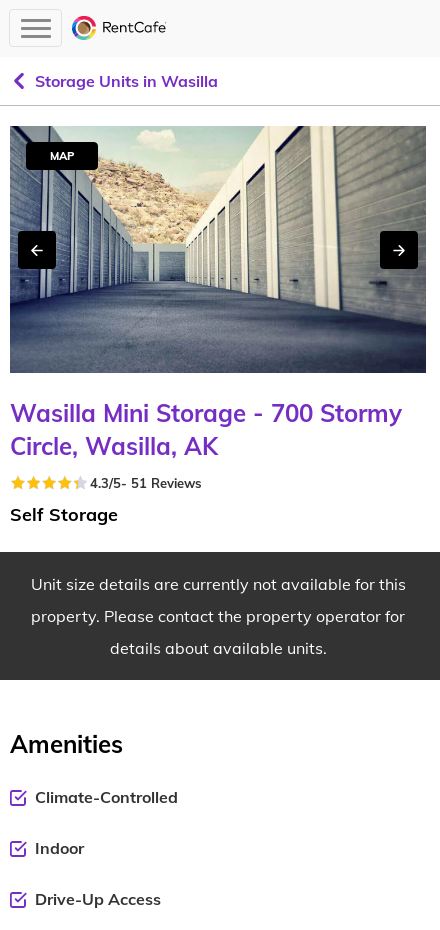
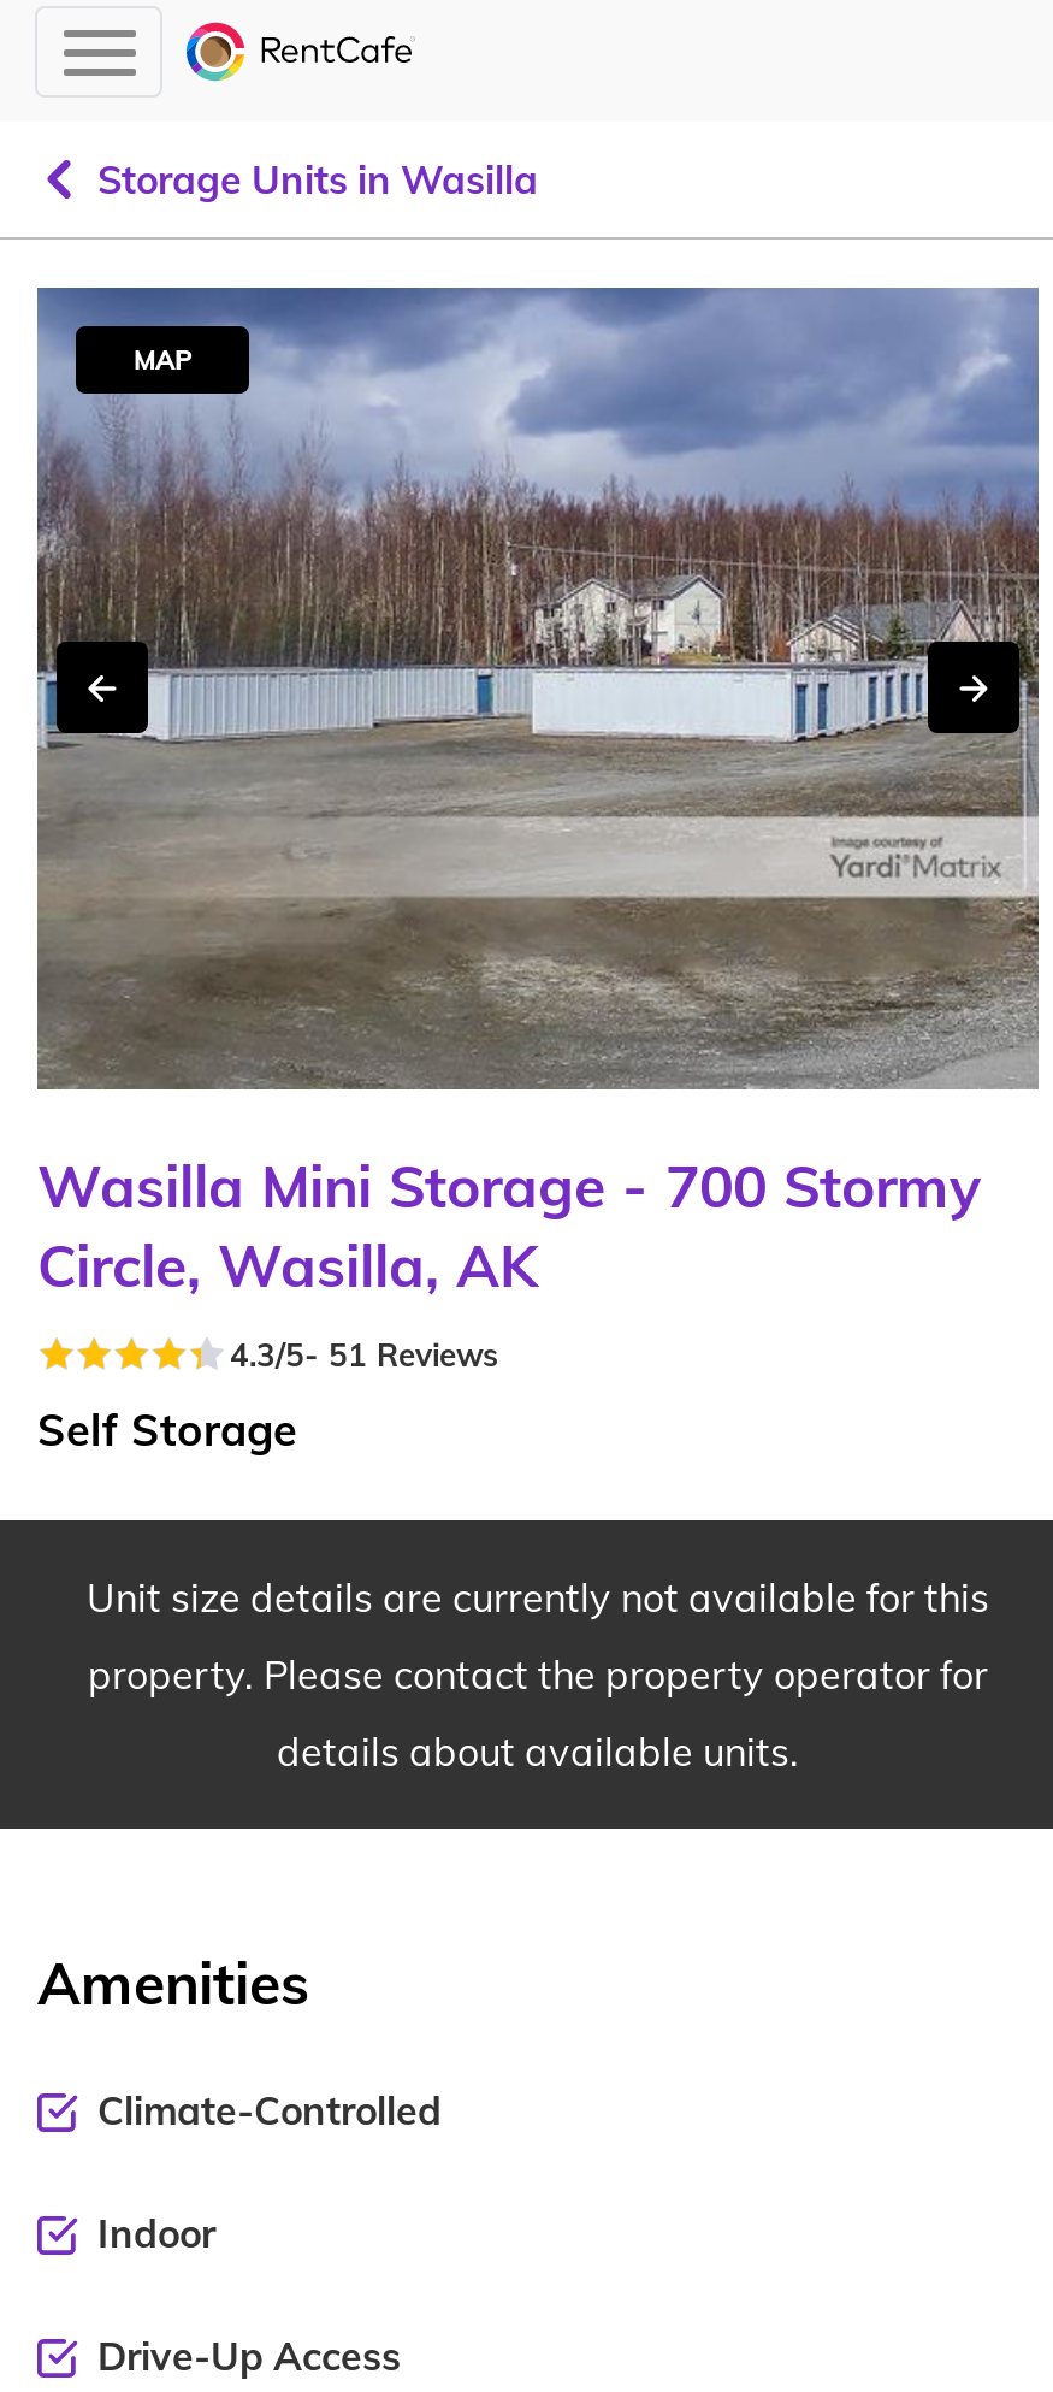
[10,125,426,373] [image] -> [35,285,1039,1089] [image]

